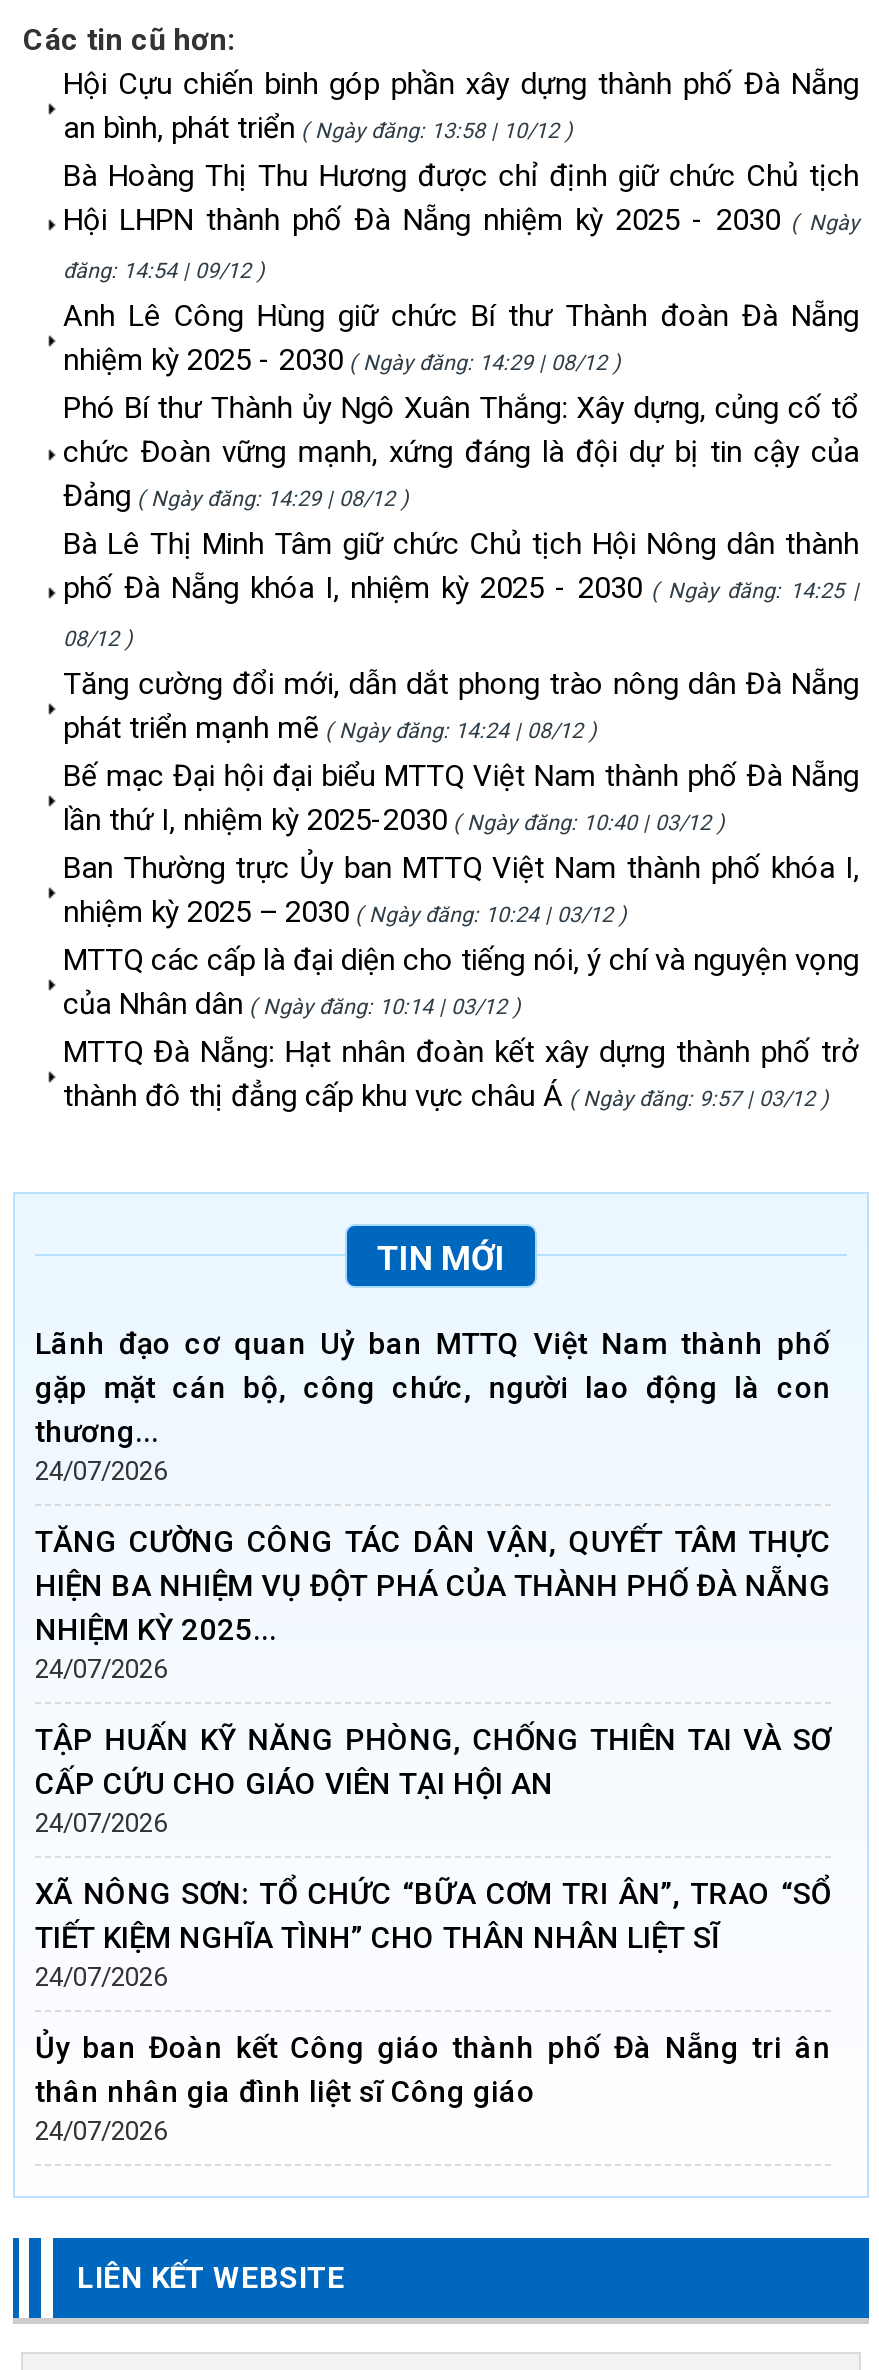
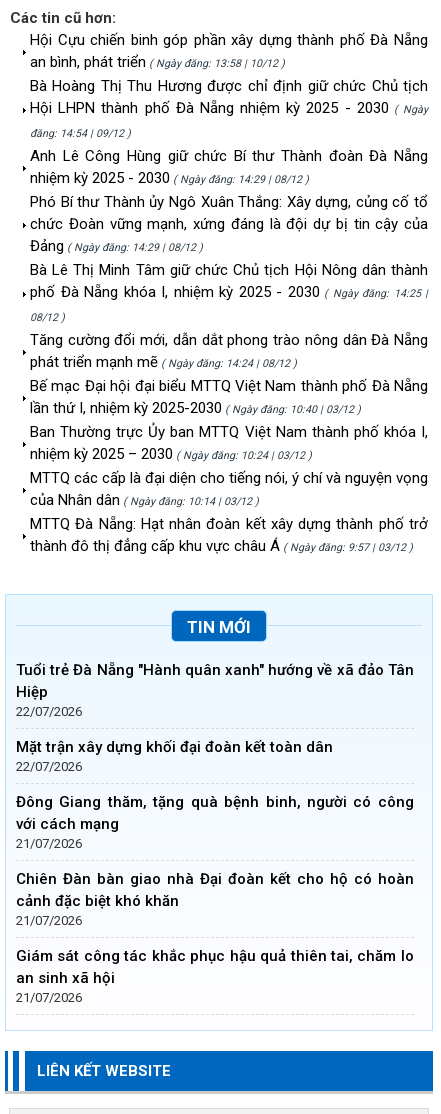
[35,1325,831,1485] Lãnh đạo cơ quan Uỷ ban MTTQ Việt Nam thành phố | gặp mặt cán bộ, công chức, người lao động là con | thương... | 24/07/2026 -> [16,661,414,719] Tuổi trẻ Đà Nẵng "Hành quân xanh" hướng về xã đảo Tân | Hiệp | 22/07/2026
[35,1523,831,1683] TĂNG CƯỜNG CÔNG TÁC DÂN VẬN, QUYẾT TÂM THỰC | HIỆN BA NHIỆM VỤ ĐỘT PHÁ CỦA THÀNH PHỐ ĐÀ NẴNG | NHIỆM KỲ 2025... | 24/07/2026 -> [16,738,333,774] Mặt trận xây dựng khối đại đoàn kết toàn dân | 22/07/2026
[35,1721,831,1837] TẬP HUẤN KỸ NĂNG PHÒNG, CHỐNG THIÊN TAI VÀ SƠ | CẤP CỨU CHO GIÁO VIÊN TẠI HỘI AN | 24/07/2026 -> [16,793,414,851] Đông Giang thăm, tặng quà bệnh binh, người có công | với cách mạng | 21/07/2026
[35,1875,831,1991] XÃ NÔNG SƠN: TỔ CHỨC “BỮA CƠM TRI ÂN”, TRAO “SỔ | TIẾT KIỆM NGHĨA TÌNH” CHO THÂN NHÂN LIỆT SĨ | 24/07/2026 -> [16,870,414,928] Chiên Đàn bàn giao nhà Đại đoàn kết cho hộ có hoàn | cảnh đặc biệt khó khăn | 21/07/2026
[35,2029,831,2145] Ủy ban Đoàn kết Công giáo thành phố Đà Nẵng tri ân | thân nhân gia đình liệt sĩ Công giáo | 24/07/2026 -> [16,947,414,1005] Giám sát công tác khắc phục hậu quả thiên tai, chăm lo | an sinh xã hội | 21/07/2026

